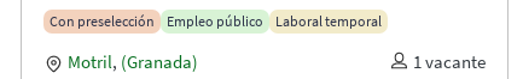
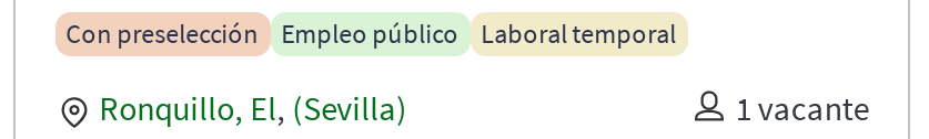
[67,51,198,73] Motril, (Granada) -> [99,88,408,130] Ronquillo, El, (Sevilla)

